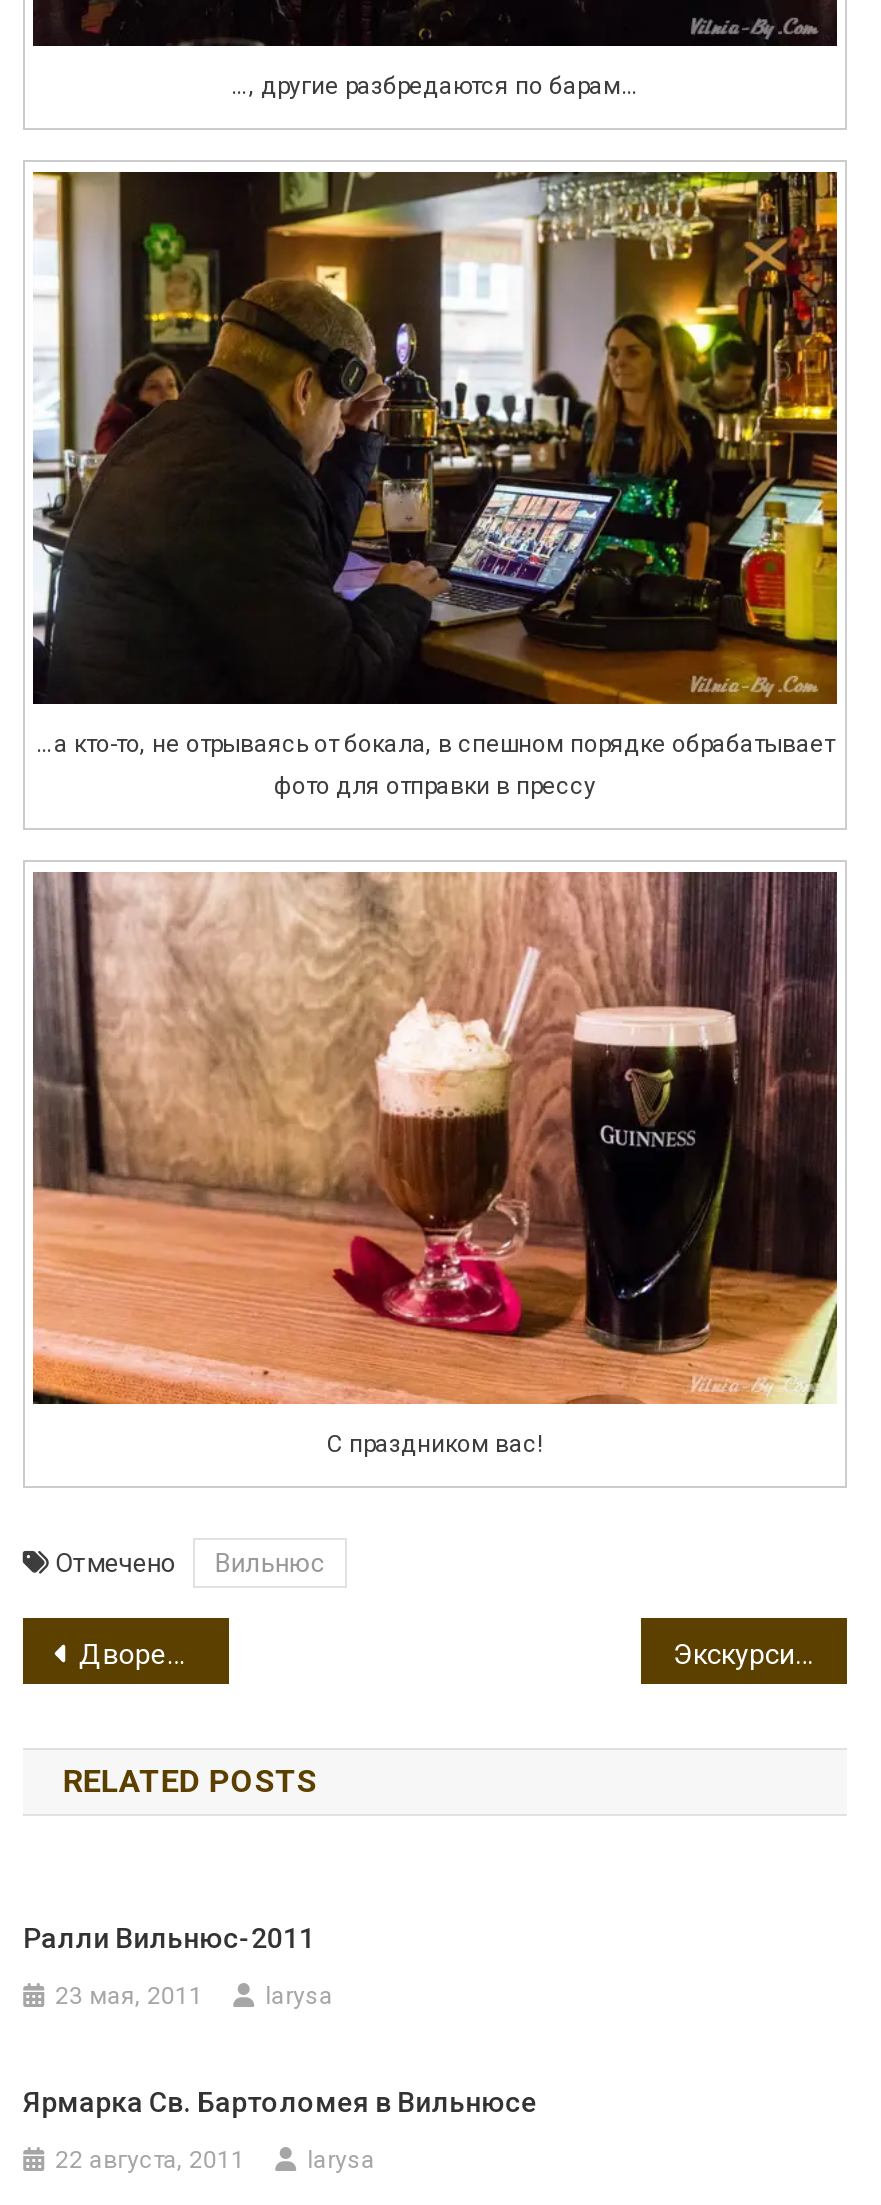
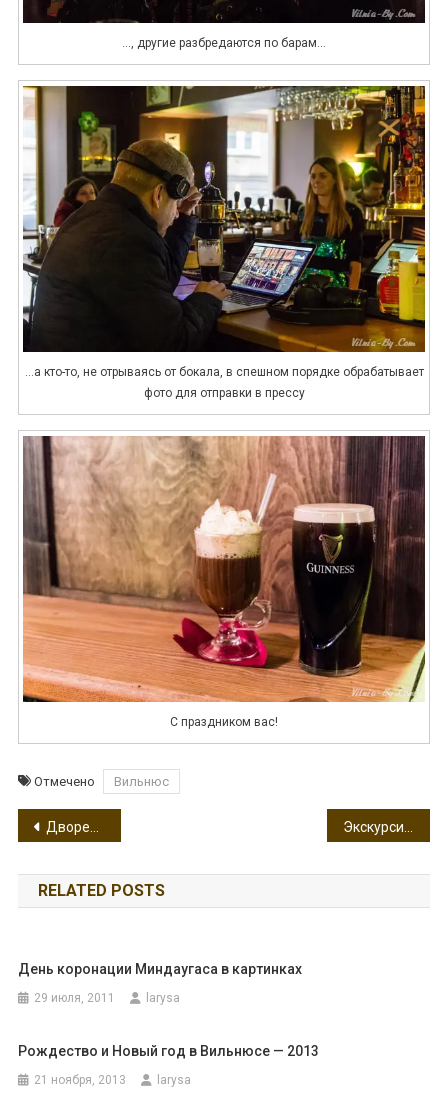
[23,1922,315,1954] Ралли Вильнюс-2011 -> [18,961,302,977] День коронации Миндаугаса в картинках
[55,1982,203,2010] 23 мая, 2011 -> [34,991,115,1005] 29 июля, 2011
[23,2086,537,2118] Ярмарка Св. Бартоломея в Вильнюсе -> [18,1043,319,1059] Рождество и Новый год в Вильнюсе — 2013
[55,2146,245,2174] 22 августа, 2011 -> [34,1073,126,1087] 21 ноября, 2013

